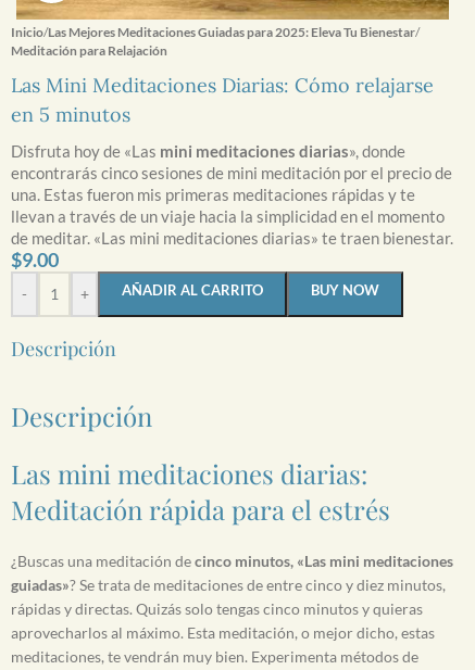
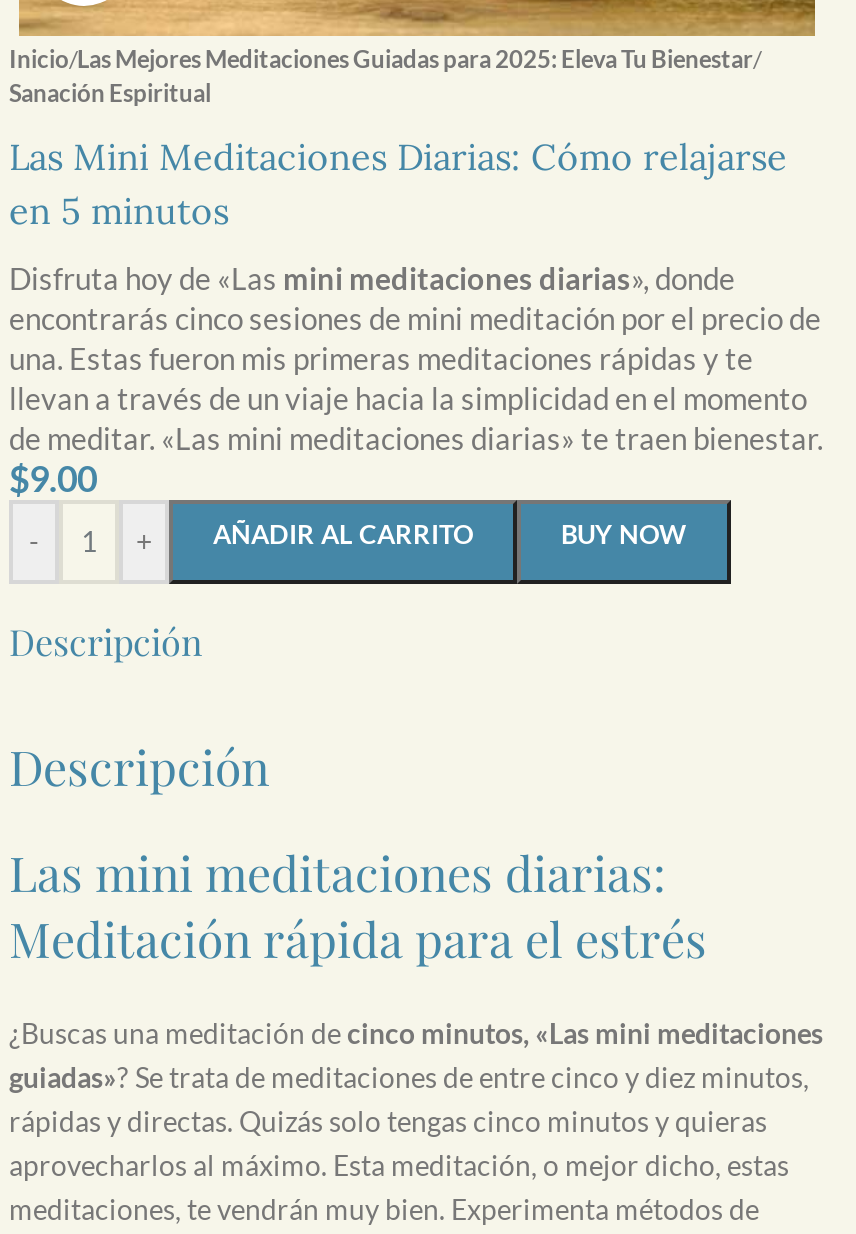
[11,43,167,59] Meditación para Relajación -> [9,78,211,108] Sanación Espiritual

